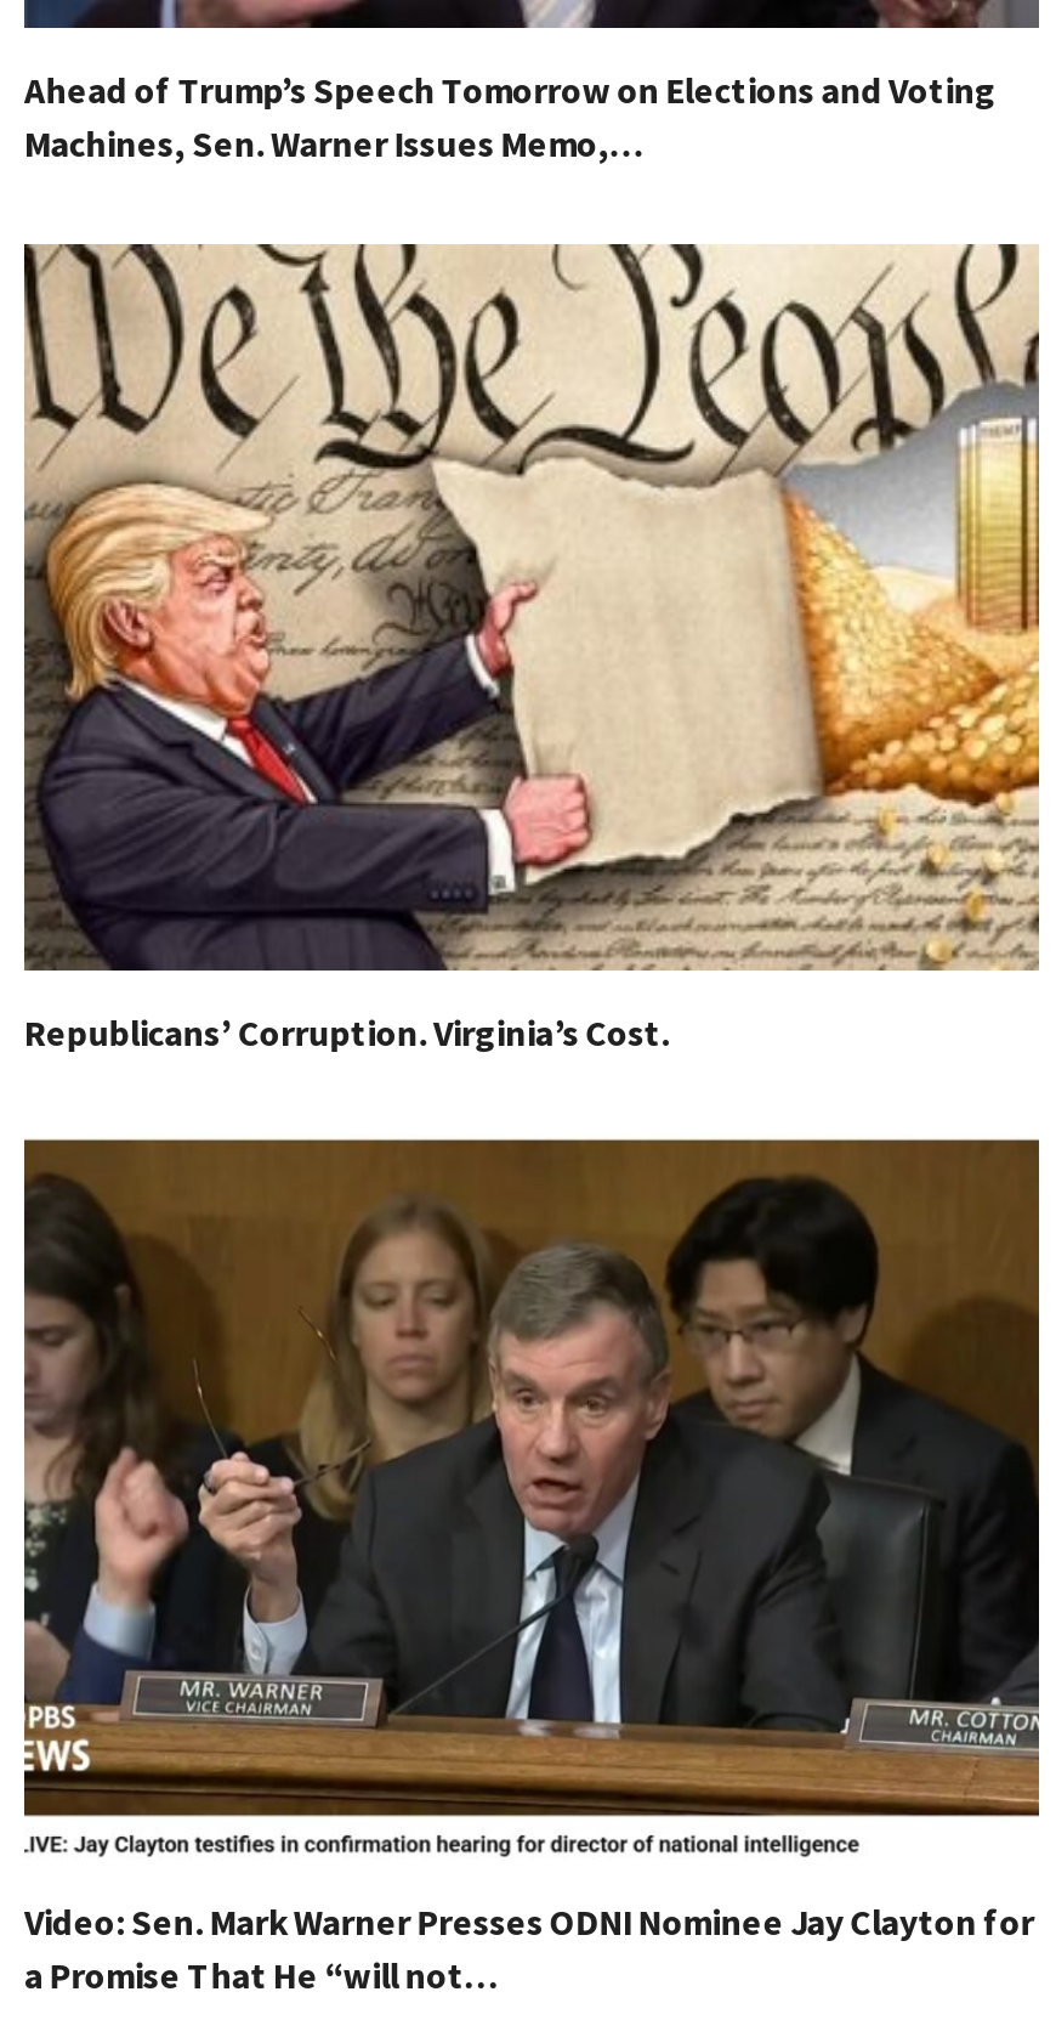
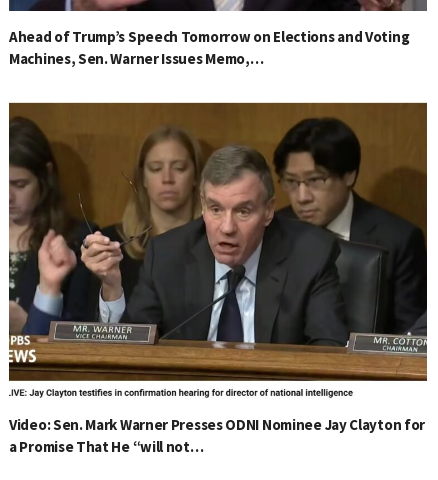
[22,241,1041,1055] [image] | Republicans’ Corruption. Virginia’s Cost. -> none

